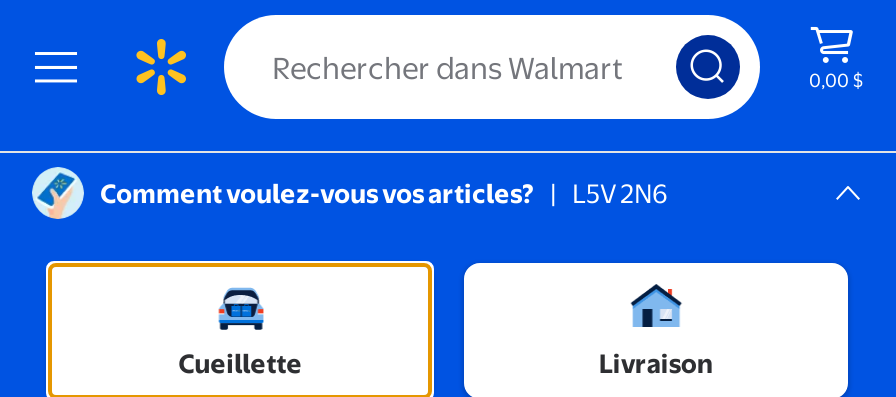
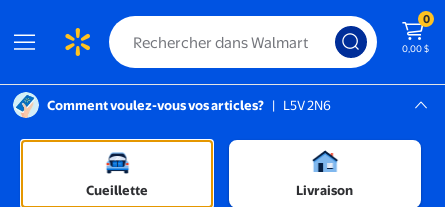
none -> [422,12,429,26] 0

